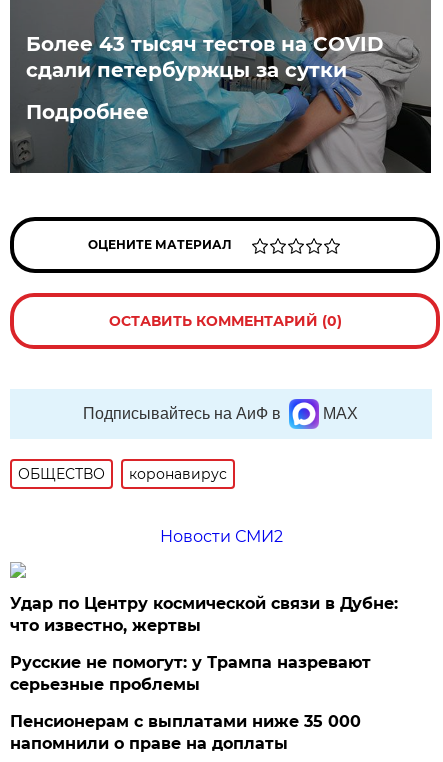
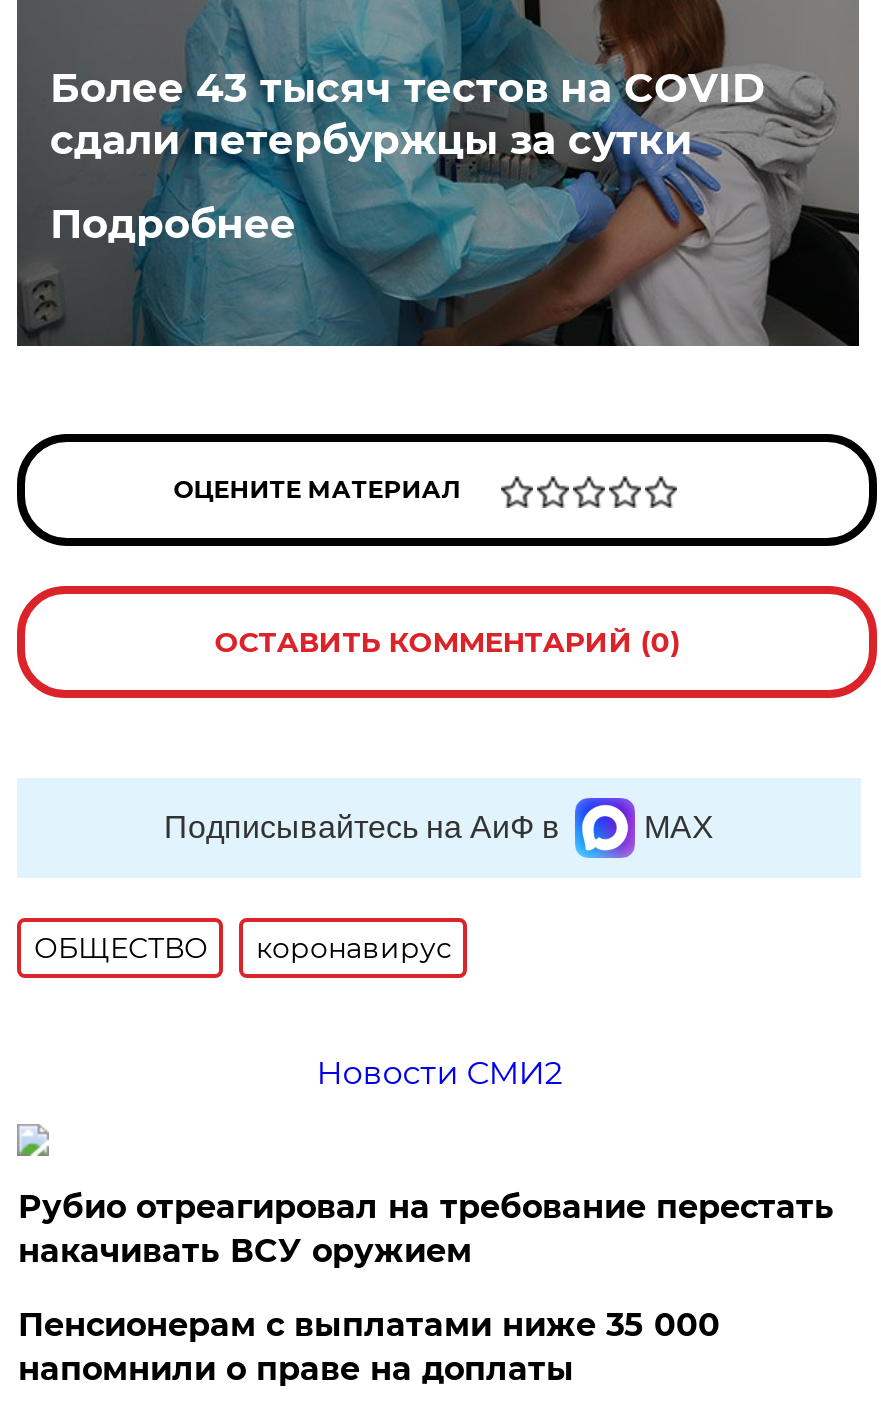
[10,594,398,694] Удар по Центру космической связи в Дубне: | что известно, жертвы | Русские не помогут: у Трампа назревают | серьезные проблемы -> [18,1188,834,1270] Рубио отреагировал на требование перестать | накачивать ВСУ оружием

